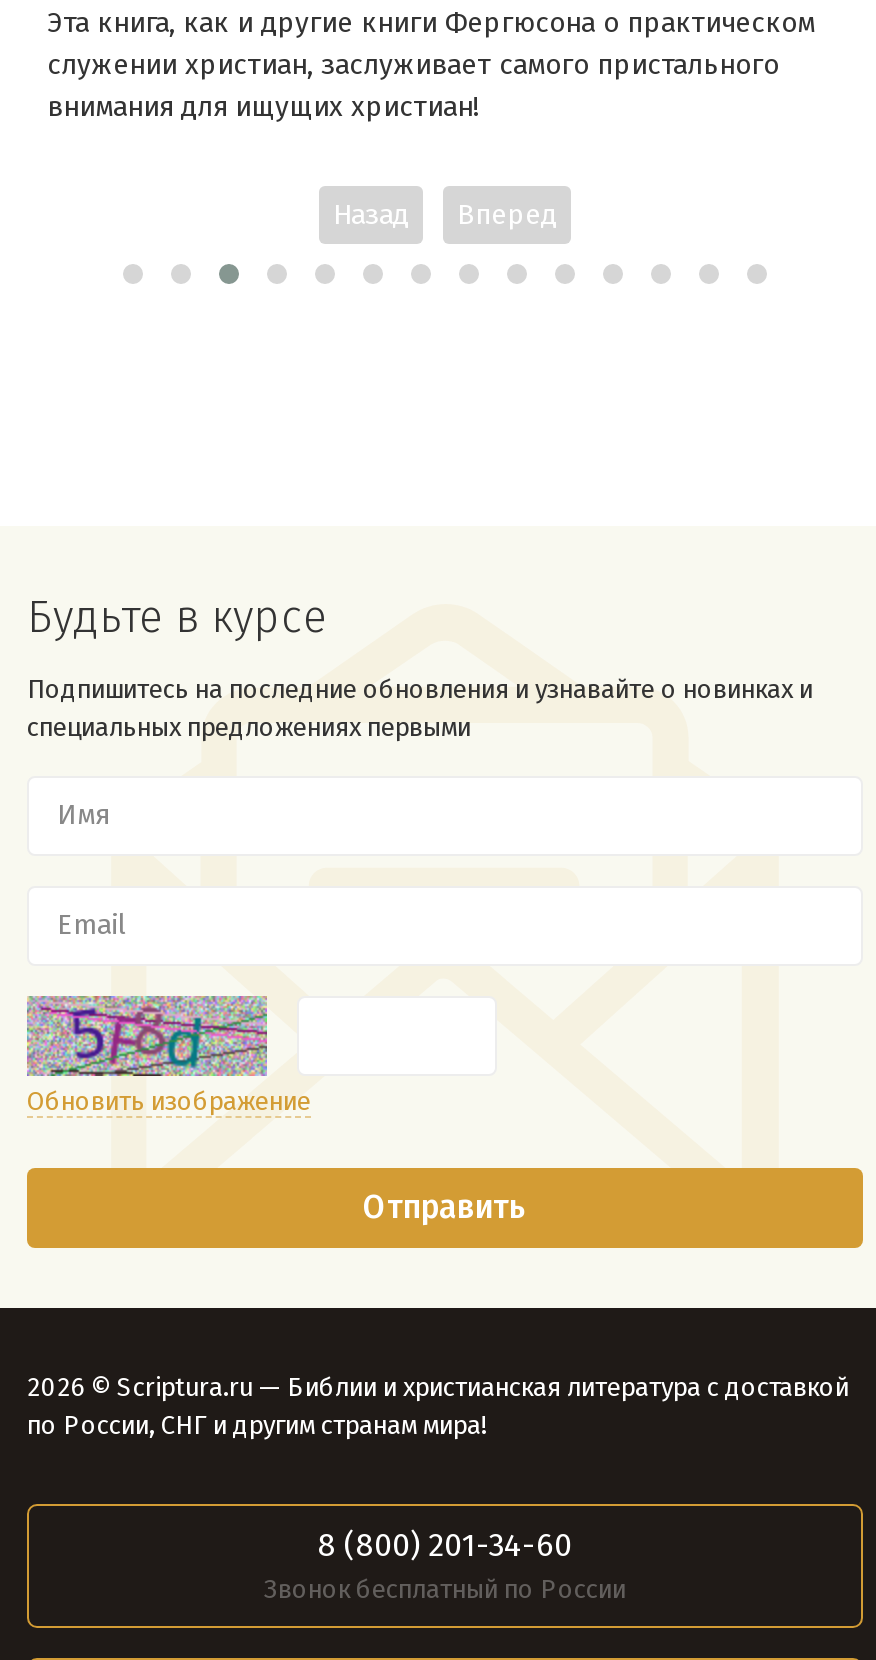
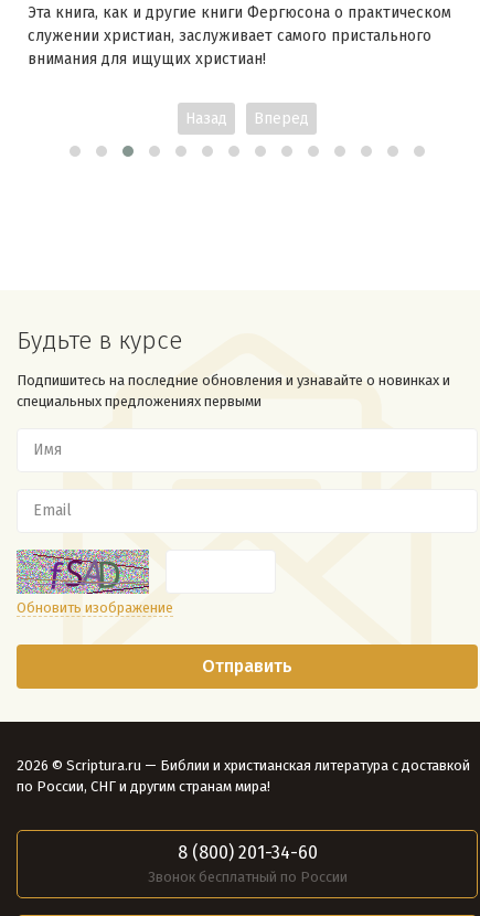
[33,996,267,1076] [image] -> [20,550,149,594] [image]

